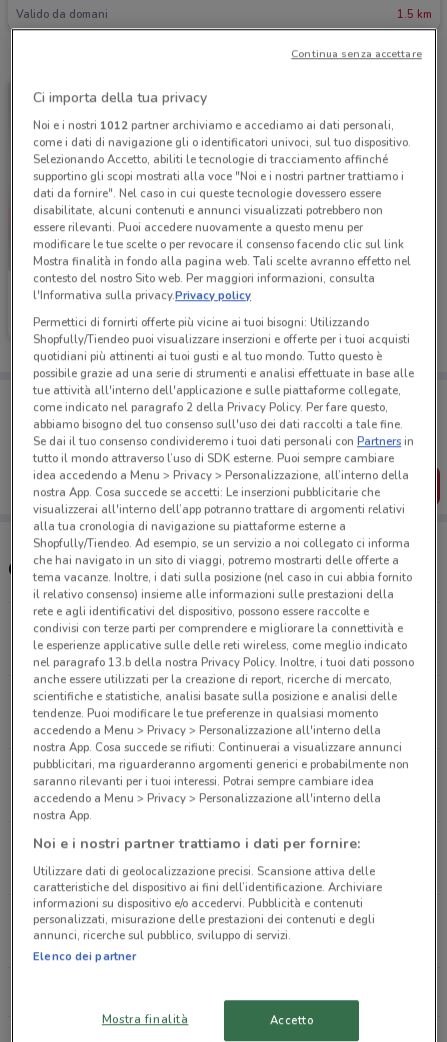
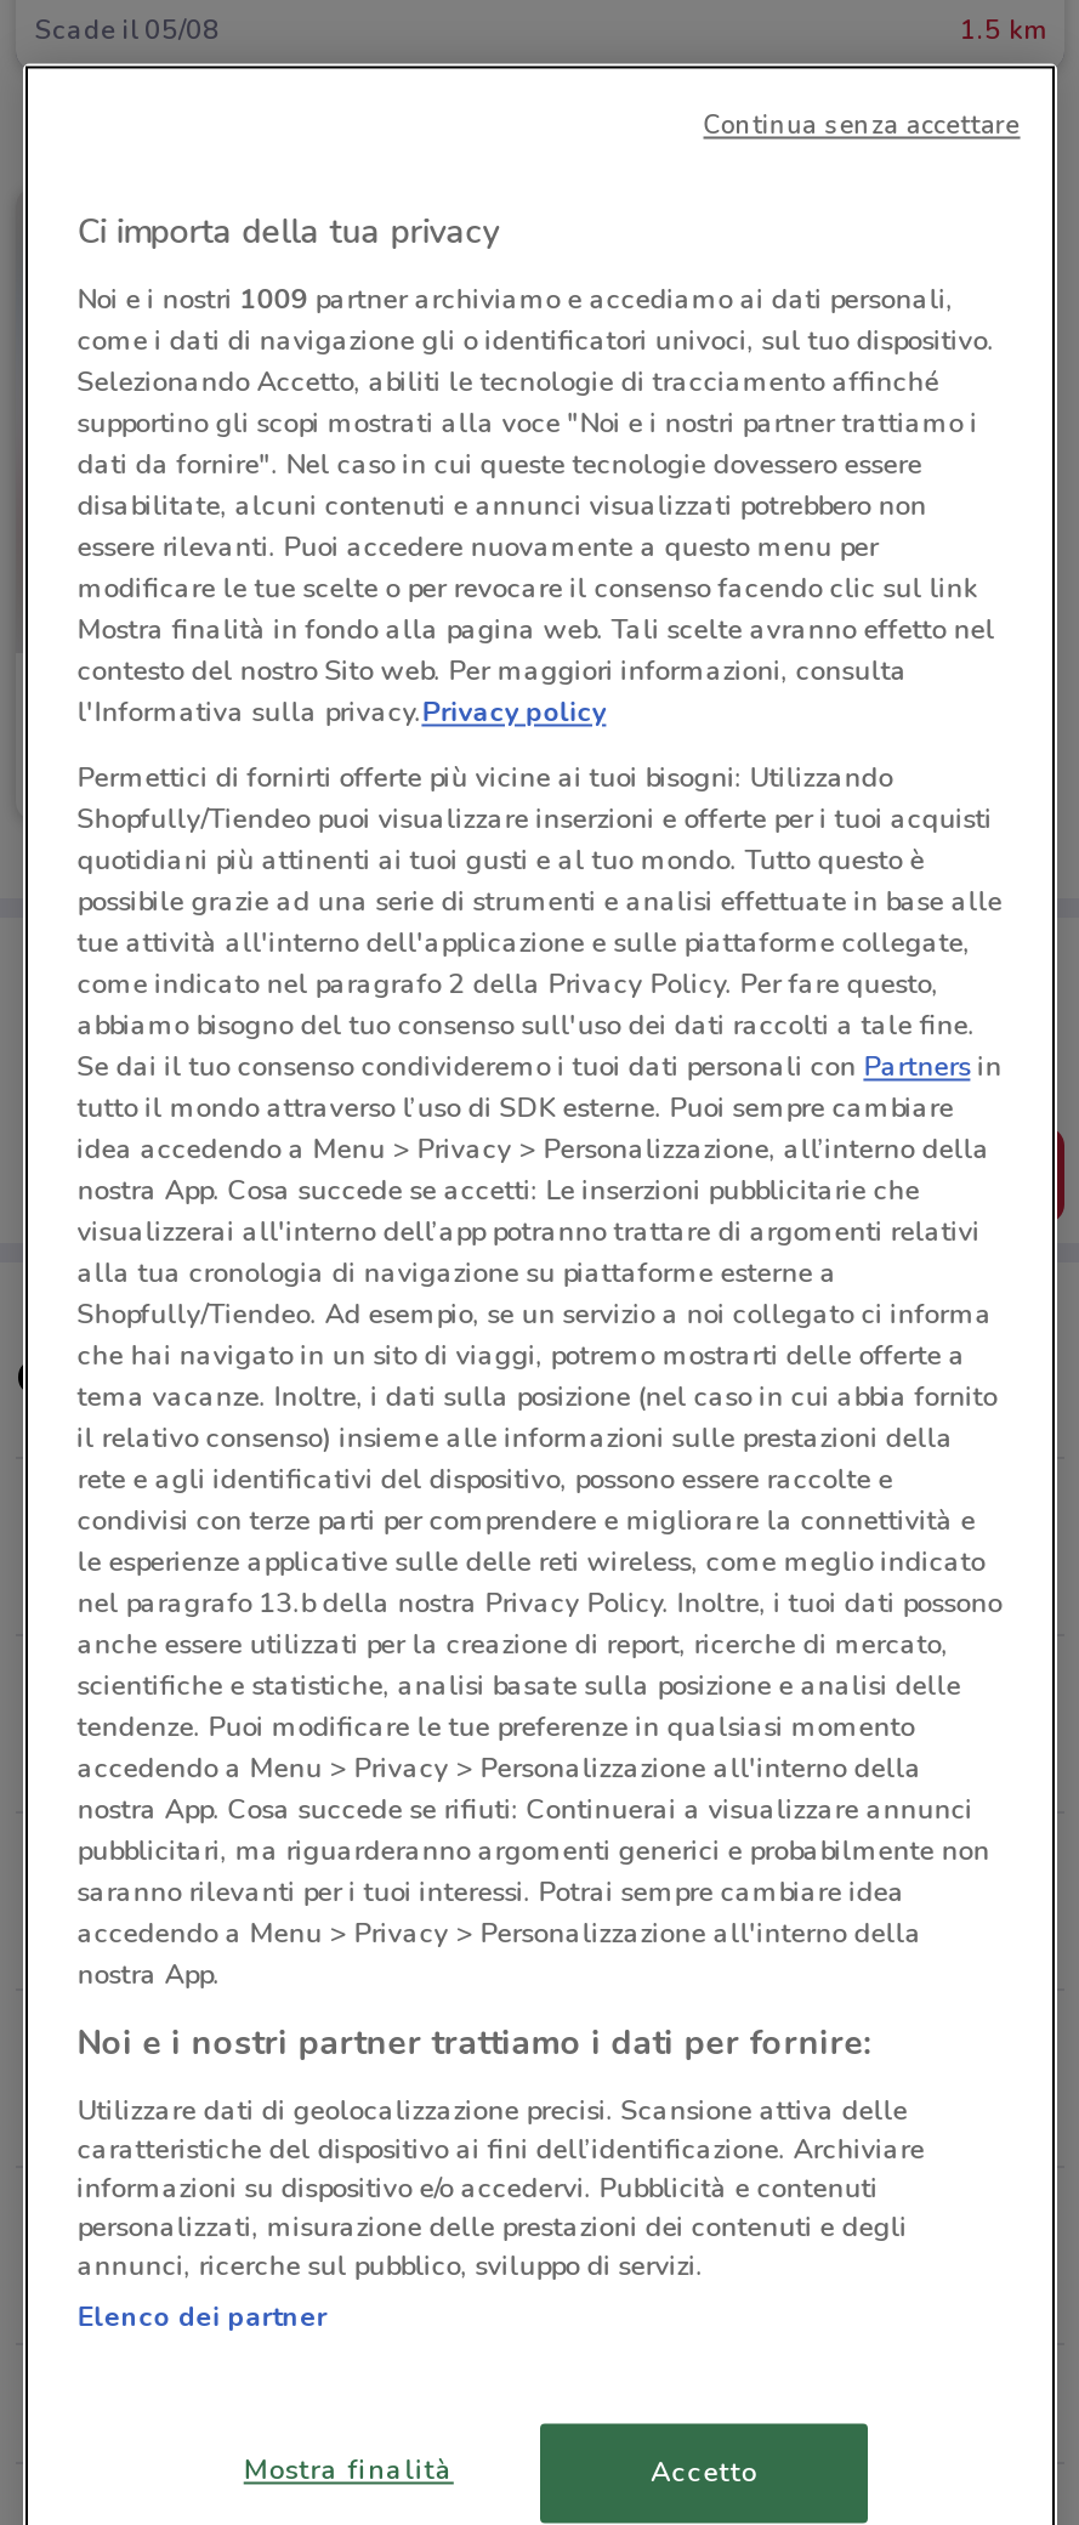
[16,7,108,22] Valido da domani -> [35,12,220,49] Scade il 05/08
[33,117,394,133] Noi e i nostri 1012 partner archiviamo e accediamo ai dati personali, -> [77,279,953,318] Noi e i nostri 1009 partner archiviamo e accediamo ai dati personali,

